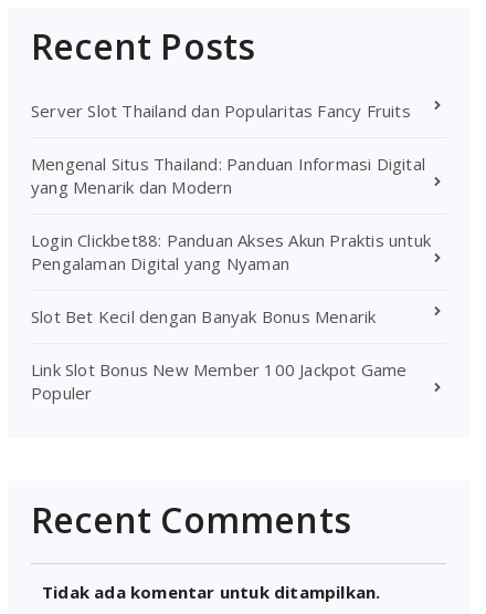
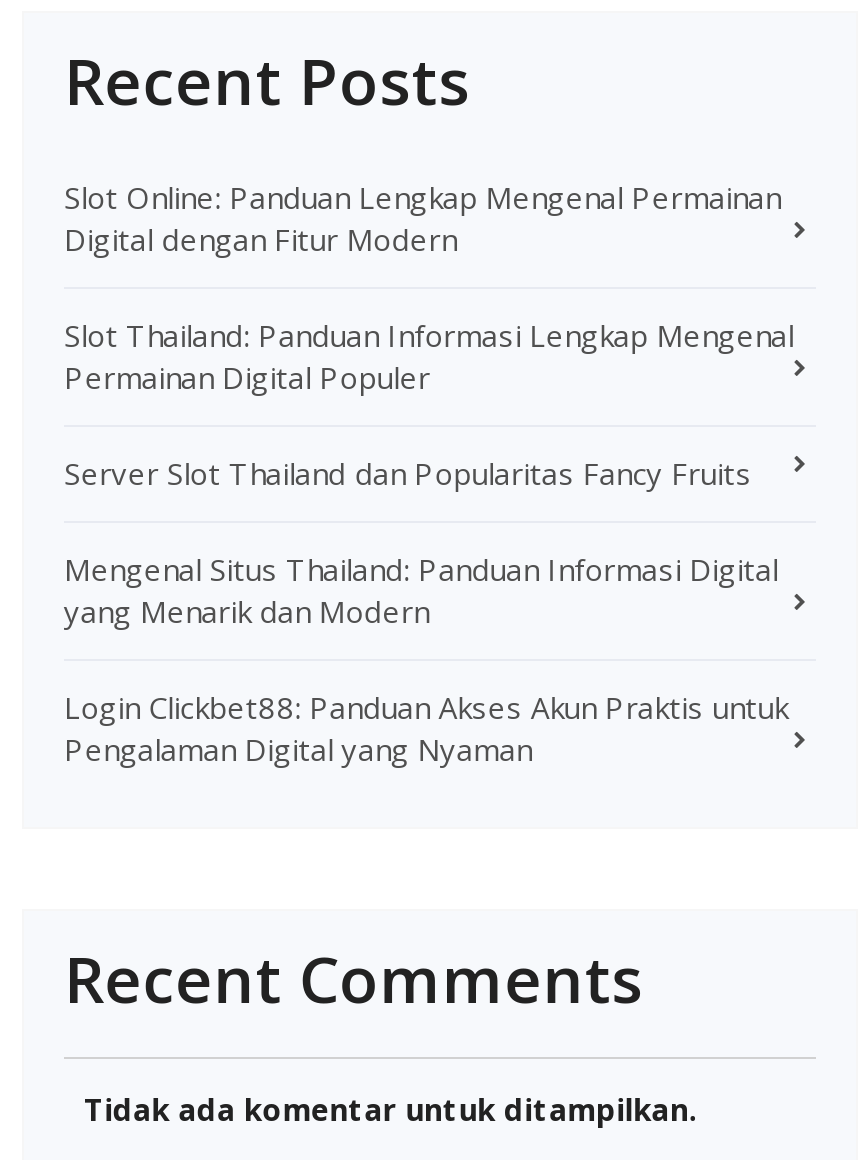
none -> [64,177,794,397] Slot Online: Panduan Lengkap Mengenal Permainan | Digital dengan Fitur Modern | Slot Thailand: Panduan Informasi Lengkap Mengenal | Permainan Digital Populer
moved [31,99,431,274] -> [64,453,788,769]: Server Slot Thailand dan Popularitas Fancy Fruits | Mengenal Situs Thailand: Panduan Informasi Digital | yang Menarik dan Modern | Login Clickbet88: Panduan Akses Akun Praktis untuk | Pengalaman Digital yang Nyaman
[31,305,407,404] Slot Bet Kecil dengan Banyak Bonus Menarik | Link Slot Bonus New Member 100 Jackpot Game | Populer -> none

